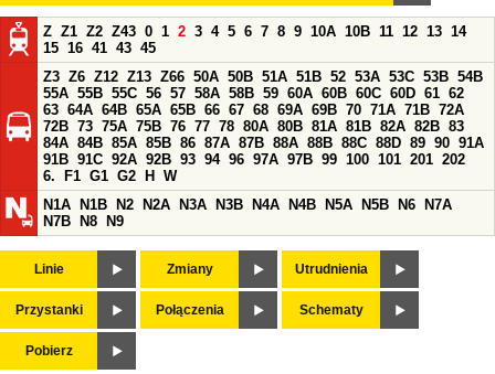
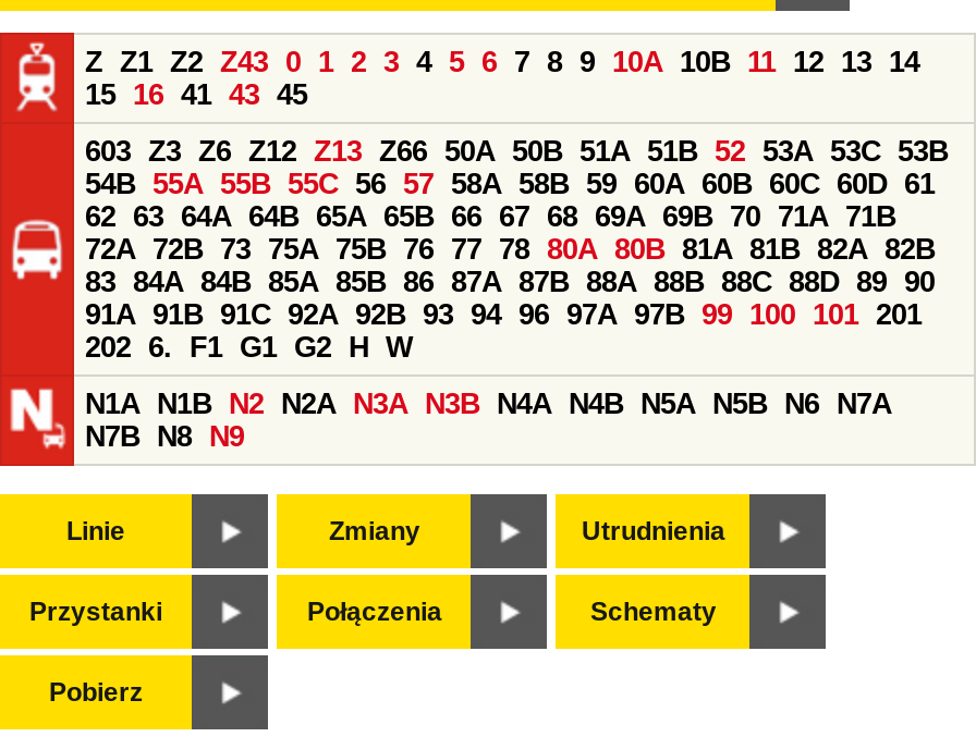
[43,68,484,184] Z3 Z6 Z12 Z13 Z66 50A 50B 51A 51B 52 53A 53C 53B 54B | 55A 55B 55C 56 57 58A 58B 59 60A 60B 60C 60D 61 62 | 63 64A 64B 65A 65B 66 67 68 69A 69B 70 71A 71B 72A | 72B 73 75A 75B 76 77 78 80A 80B 81A 81B 82A 82B 83 | 84A 84B 85A 85B 86 87A 87B 88A 88B 88C 88D 89 90 91A | 91B 91C 92A 92B 93 94 96 97A 97B 99 100 101 201 202 | 6. F1 G1 G2 H W -> [85,135,948,364] 603 Z3 Z6 Z12 Z13 Z66 50A 50B 51A 51B 52 53A 53C 53B | 54B 55A 55B 55C 56 57 58A 58B 59 60A 60B 60C 60D 61 | 62 63 64A 64B 65A 65B 66 67 68 69A 69B 70 71A 71B | 72A 72B 73 75A 75B 76 77 78 80A 80B 81A 81B 82A 82B | 83 84A 84B 85A 85B 86 87A 87B 88A 88B 88C 88D 89 90 | 91A 91B 91C 92A 92B 93 94 96 97A 97B 99 100 101 201 | 202 6. F1 G1 G2 H W

